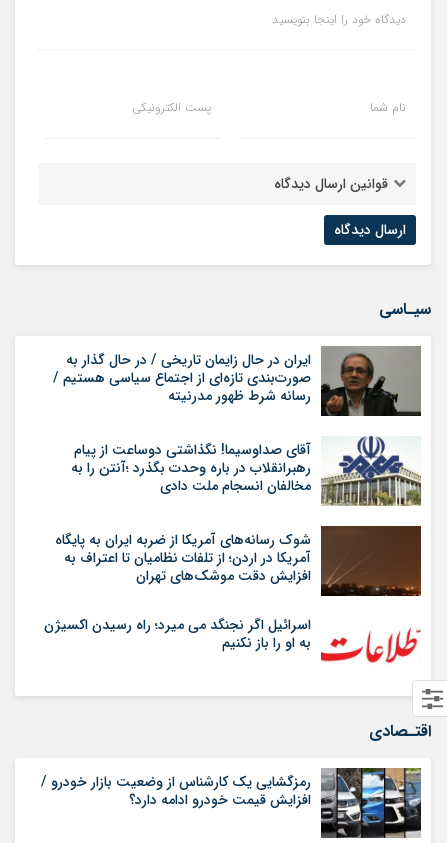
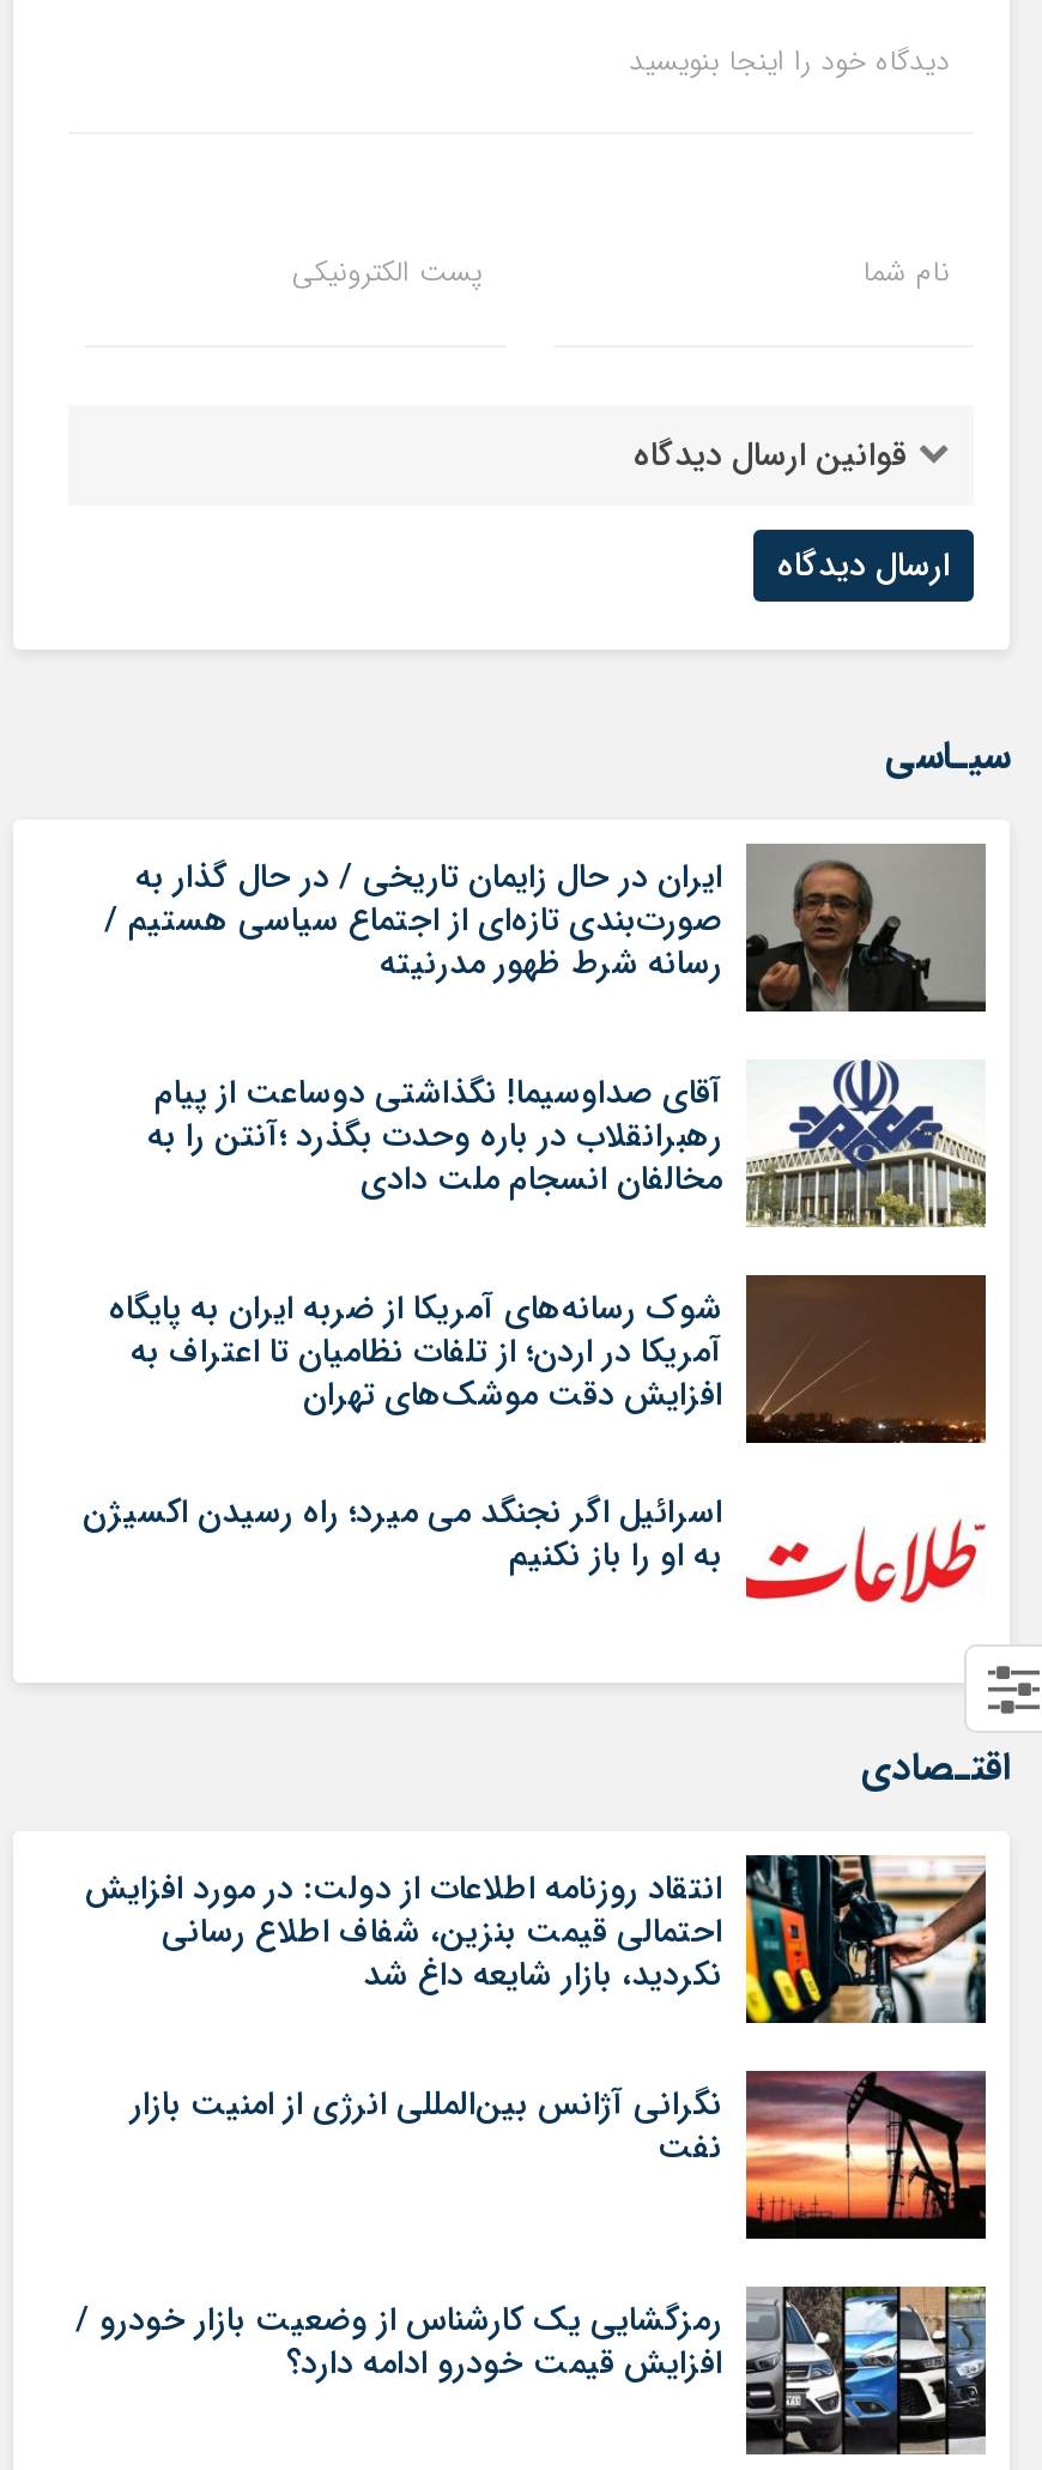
none -> [85,1853,988,2175] [image] | انتقاد روزنامه اطلاعات از دولت: در مورد افزایش | احتمالی قیمت بنزین، شفاف اطلاع رسانی | نکردید، بازار شایعه داغ شد | نگرانی آژانس بین‌المللی انرژی از امنیت بازار | نفت
none -> [744,2069,988,2241] [image]

